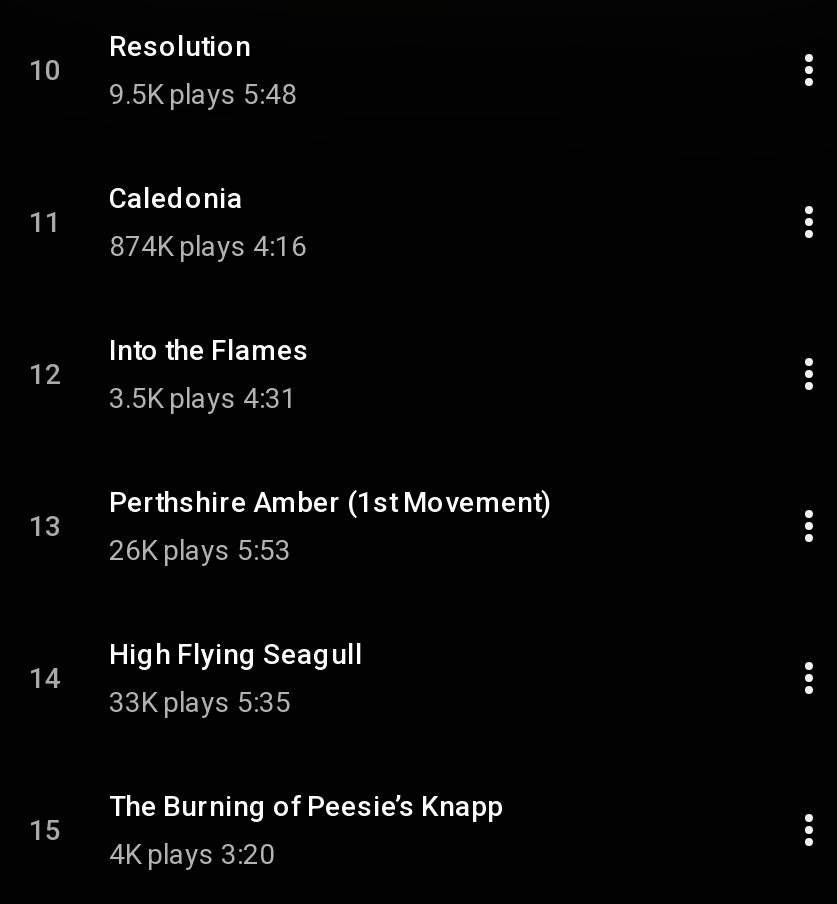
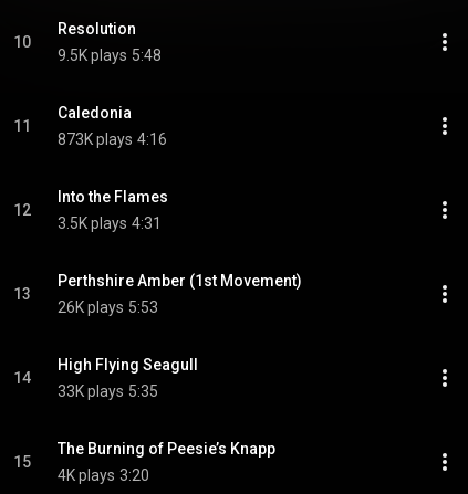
[109,230,307,262] 874K plays 4:16 -> [58,130,167,148] 873K plays 4:16

